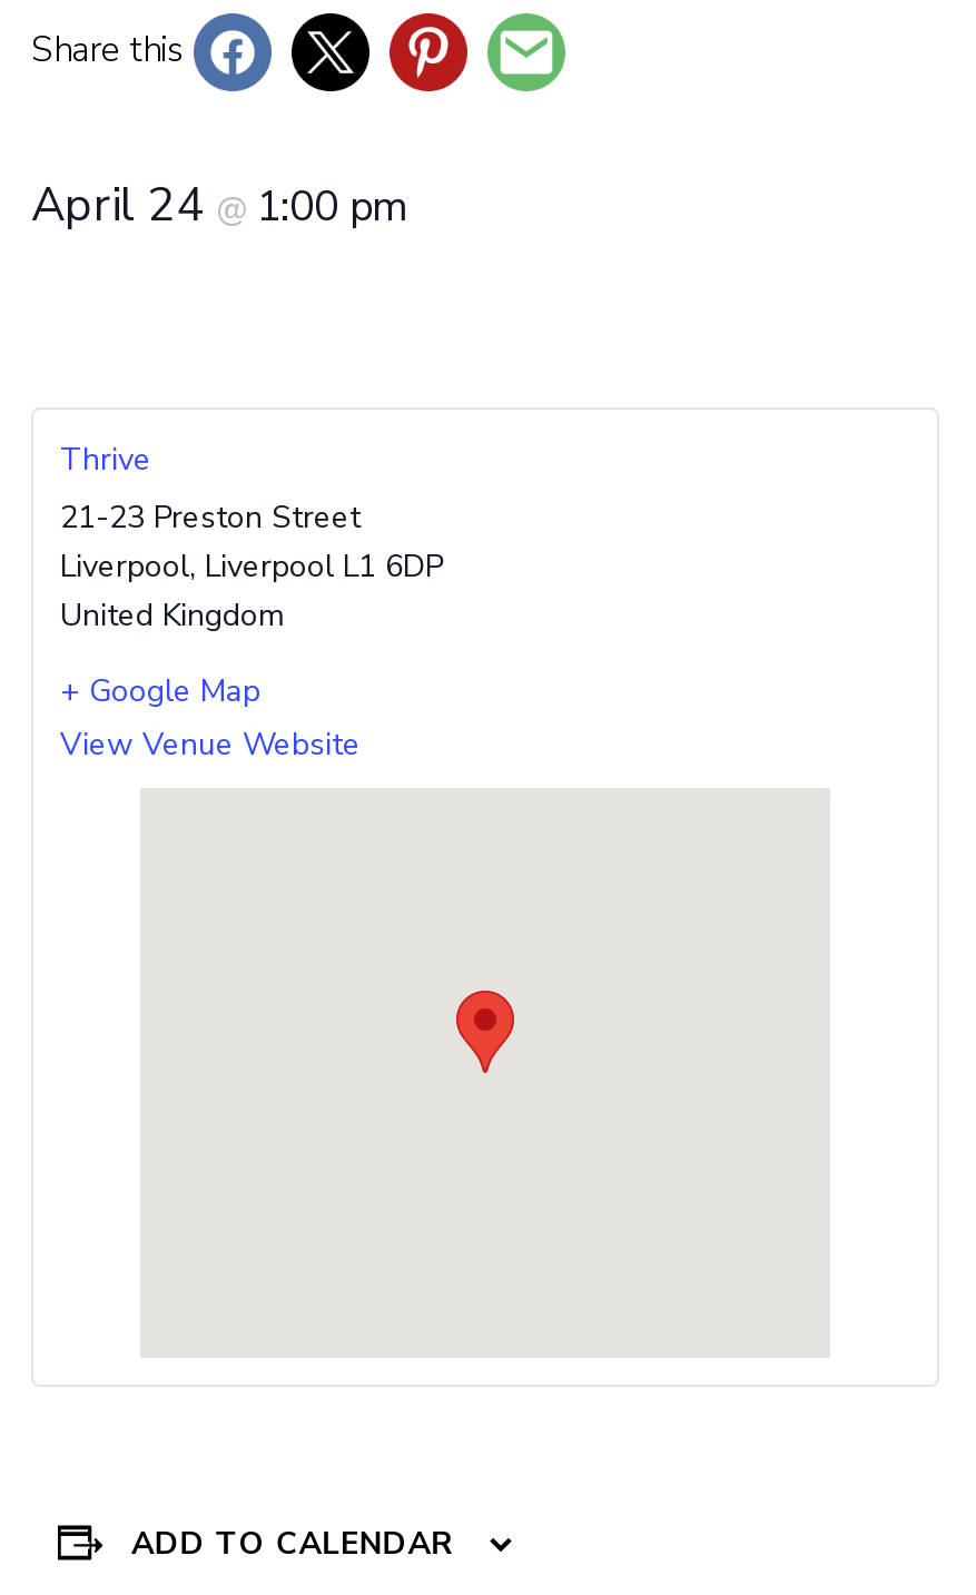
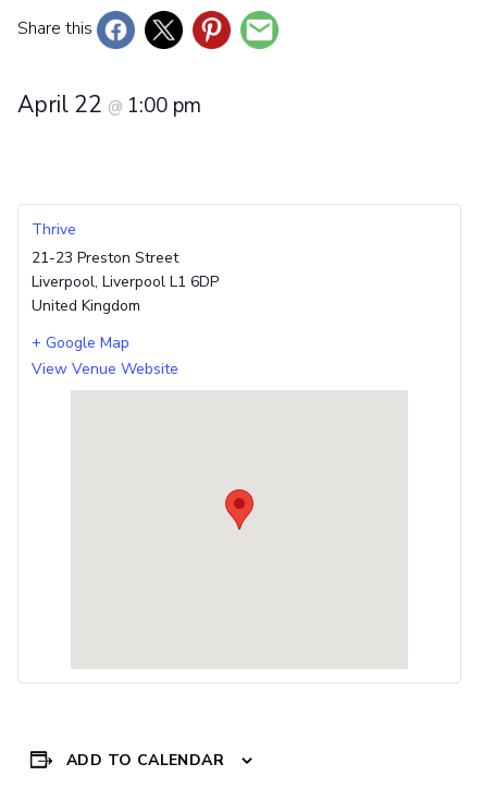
[31,173,407,235] April 24 @ 1:00 pm -> [17,89,201,119] April 22 @ 1:00 pm

